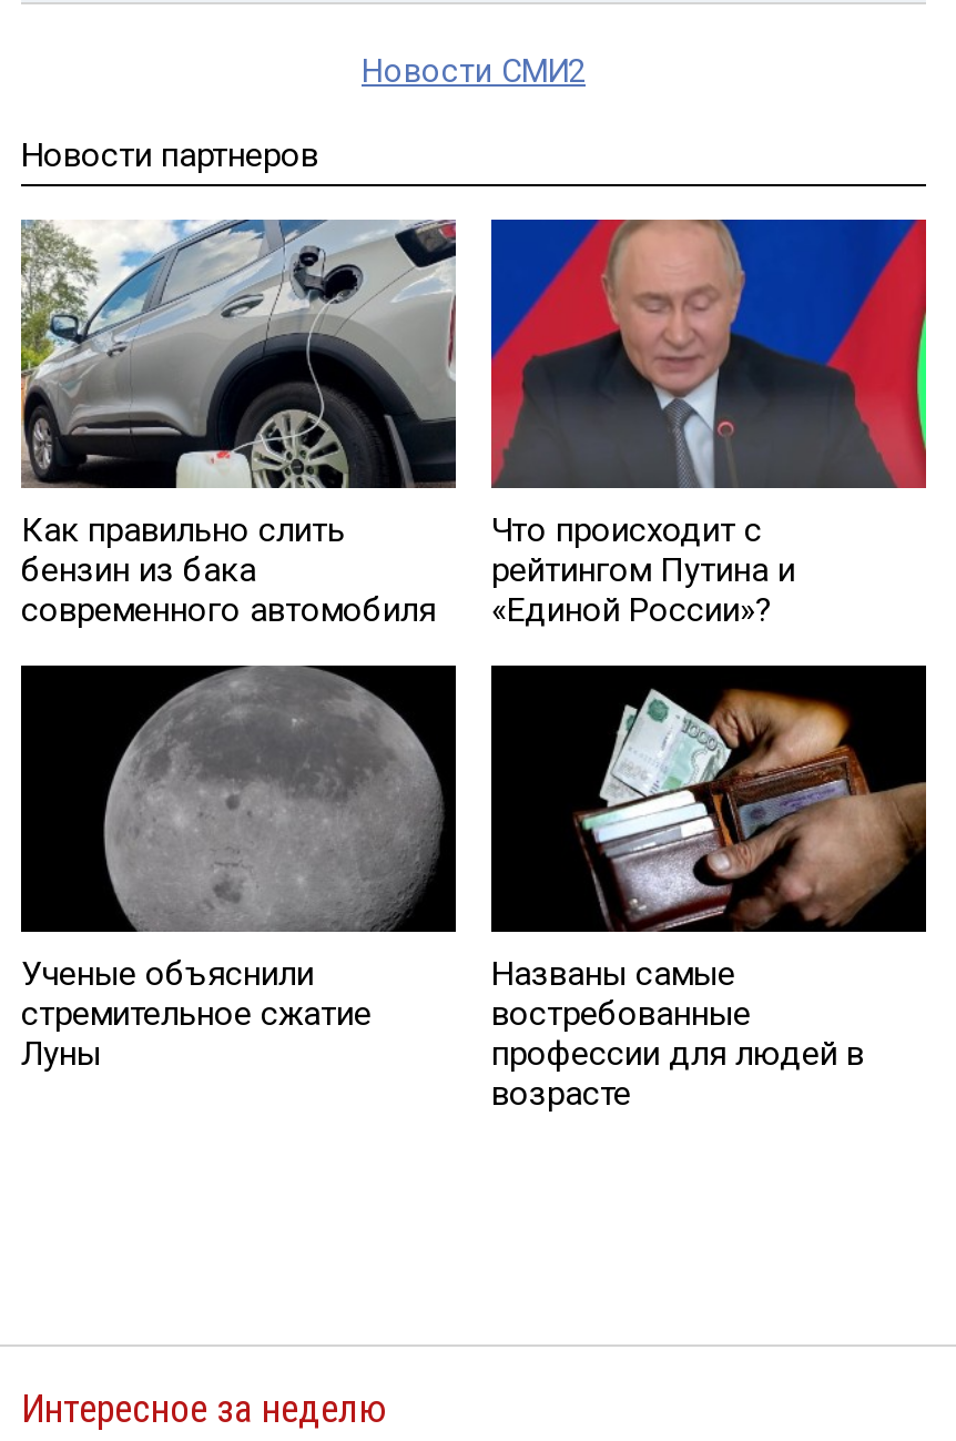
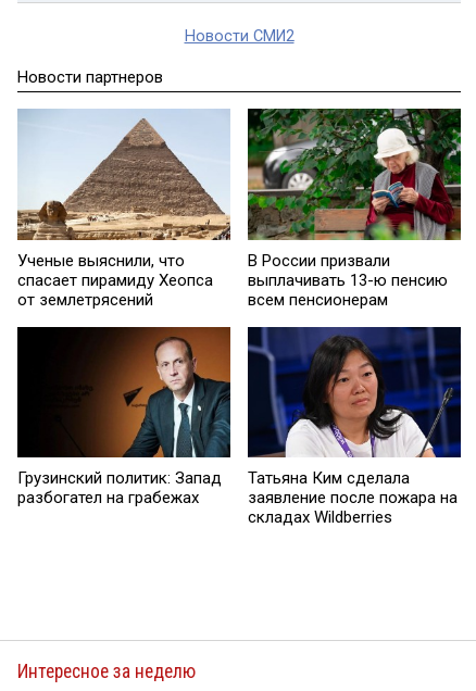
[19,217,458,629] [image] | Как правильно слить | бензин из бака | современного автомобиля -> [17,109,231,309] [image] | Ученые выяснили, что | спасает пирамиду Хеопса | от землетрясений
[489,217,928,629] [image] | Что происходит с | рейтингом Путина и | «Единой России»? -> [247,108,462,309] [image] | В России призвали | выплачивать 13-ю пенсию | всем пенсионерам
[21,663,458,1075] [image] | Ученые объяснили | стремительное сжатие | Луны -> [17,326,231,508] [image] | Грузинский политик: Запад | разбогател на грабежах
[491,663,928,1115] [image] | Названы самые | востребованные | профессии для людей в | возрасте -> [247,326,462,527] [image] | Татьяна Ким сделала | заявление после пожара на | складах Wildberries

